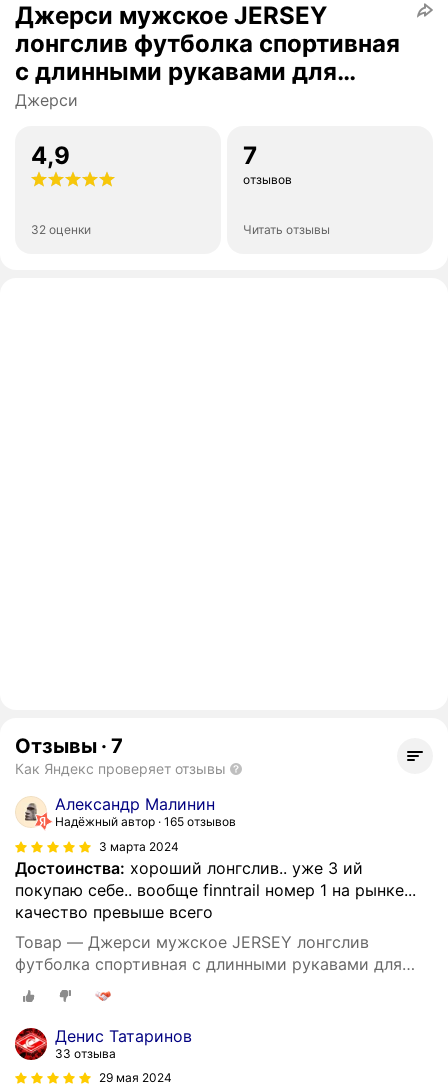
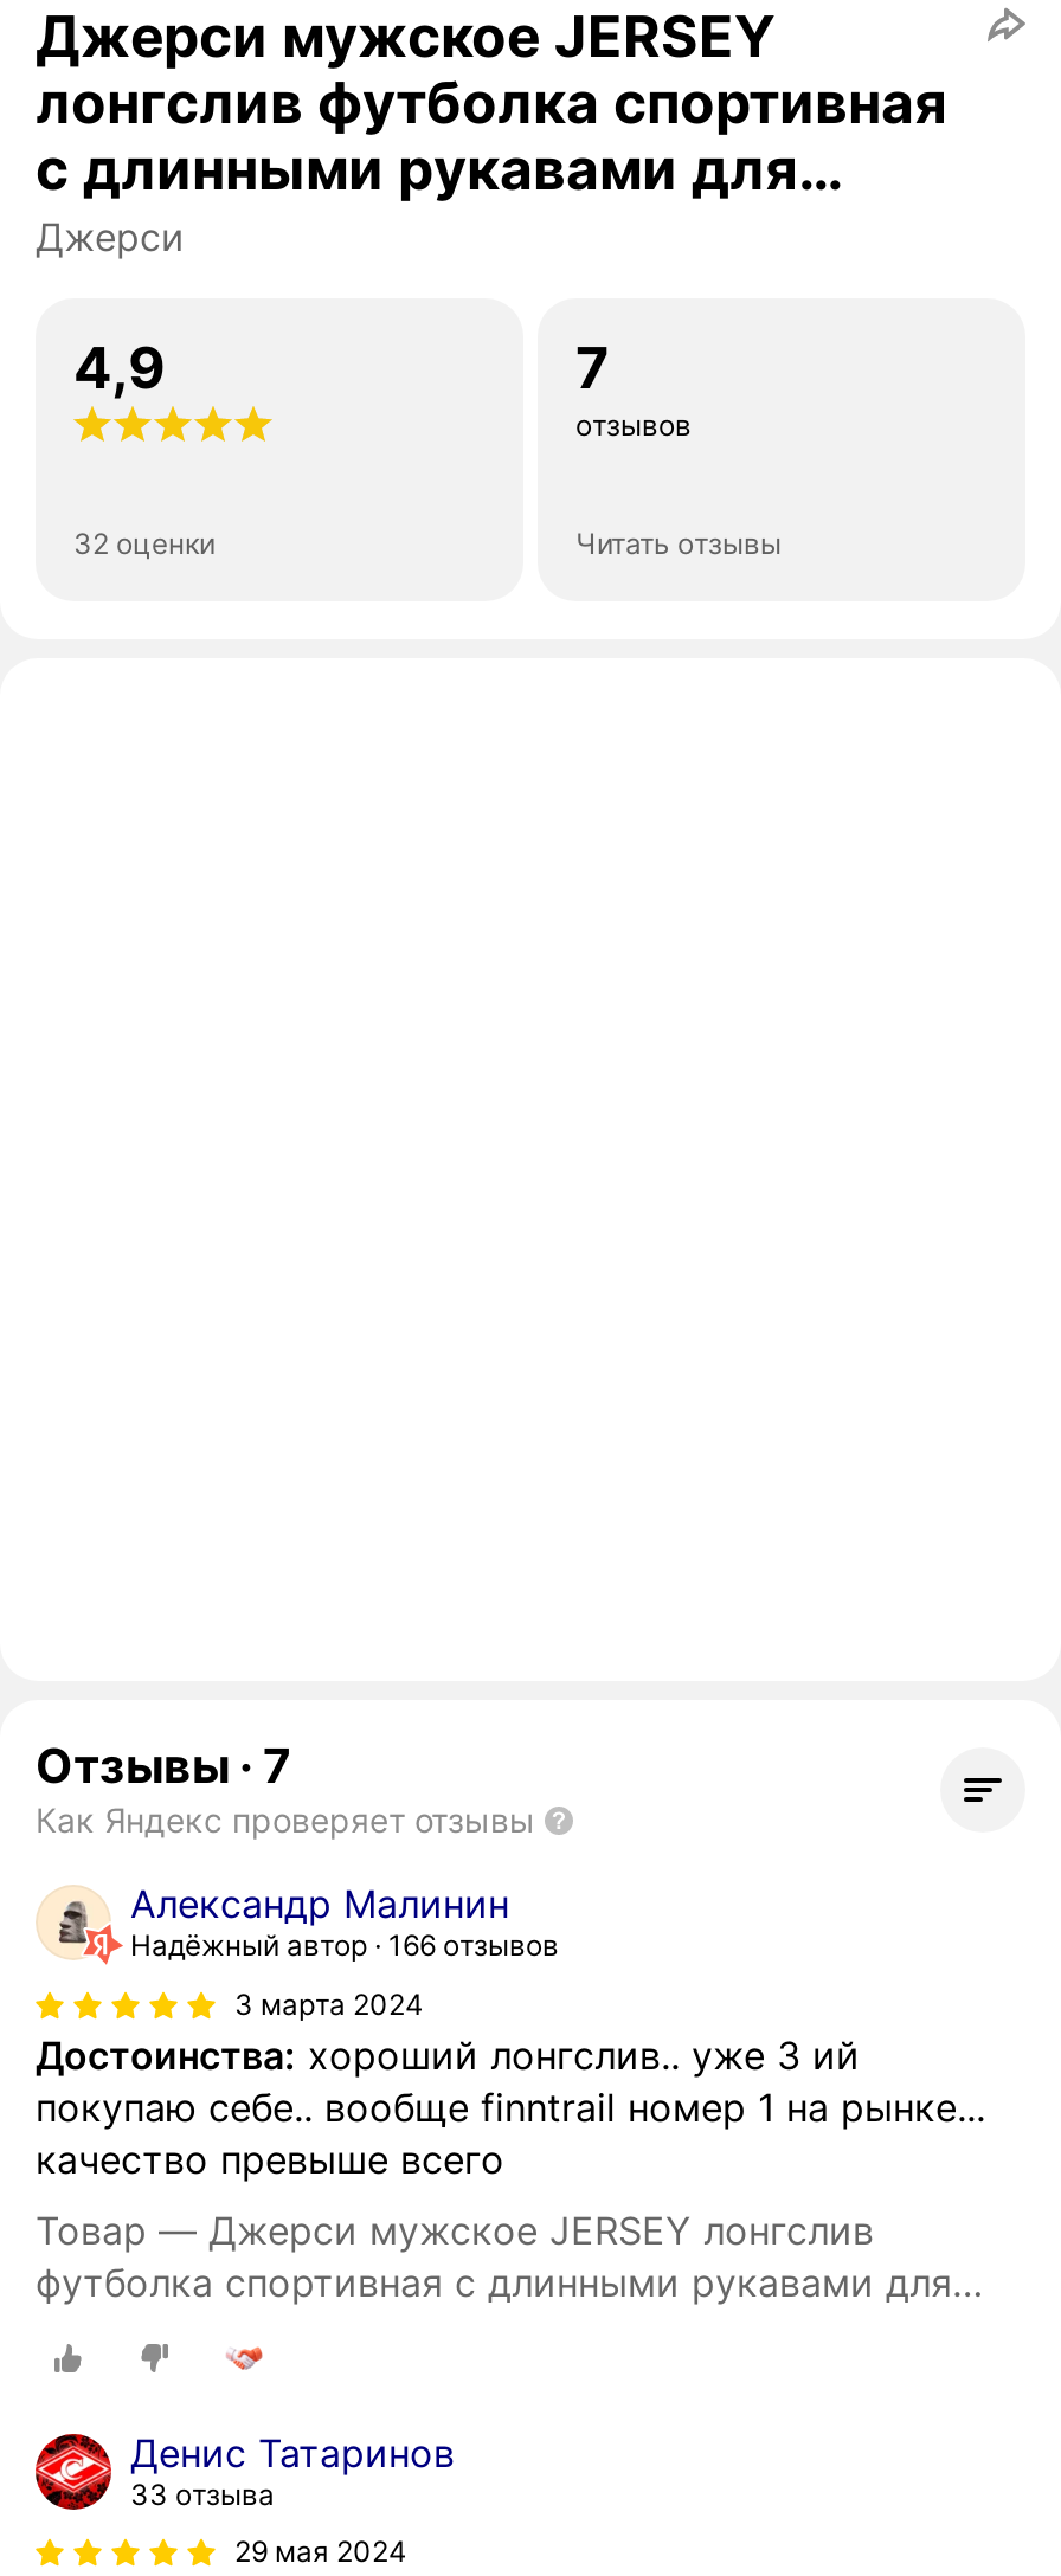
[55,814,236,829] Надёжный автор 165 отзывов -> [130,1928,559,1963] Надёжный автор 166 отзывов

